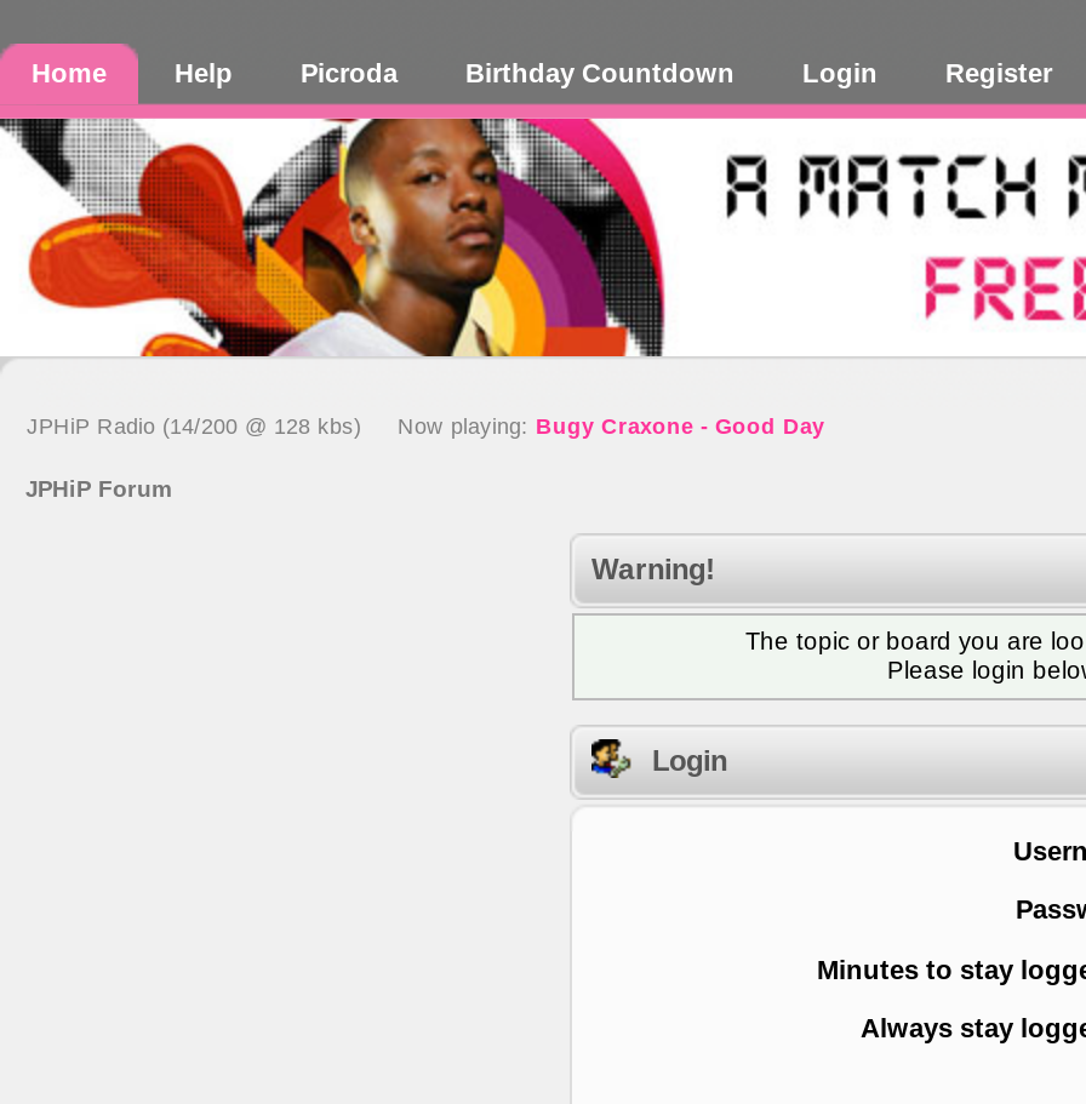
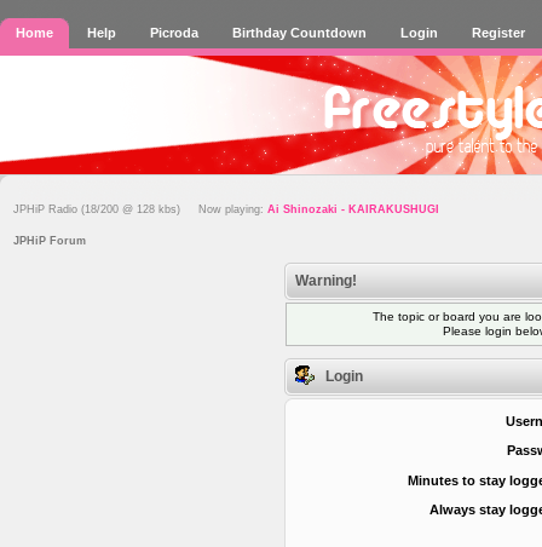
[7,116,1079,439] [image] | JPHiP Radio (14/200 @ 128 kbs) Now playing: Bugy Craxone - Good Day -> [4,54,538,215] [image] | JPHiP Radio (18/200 @ 128 kbs) Now playing: Ai Shinozaki - KAIRAKUSHUGI

